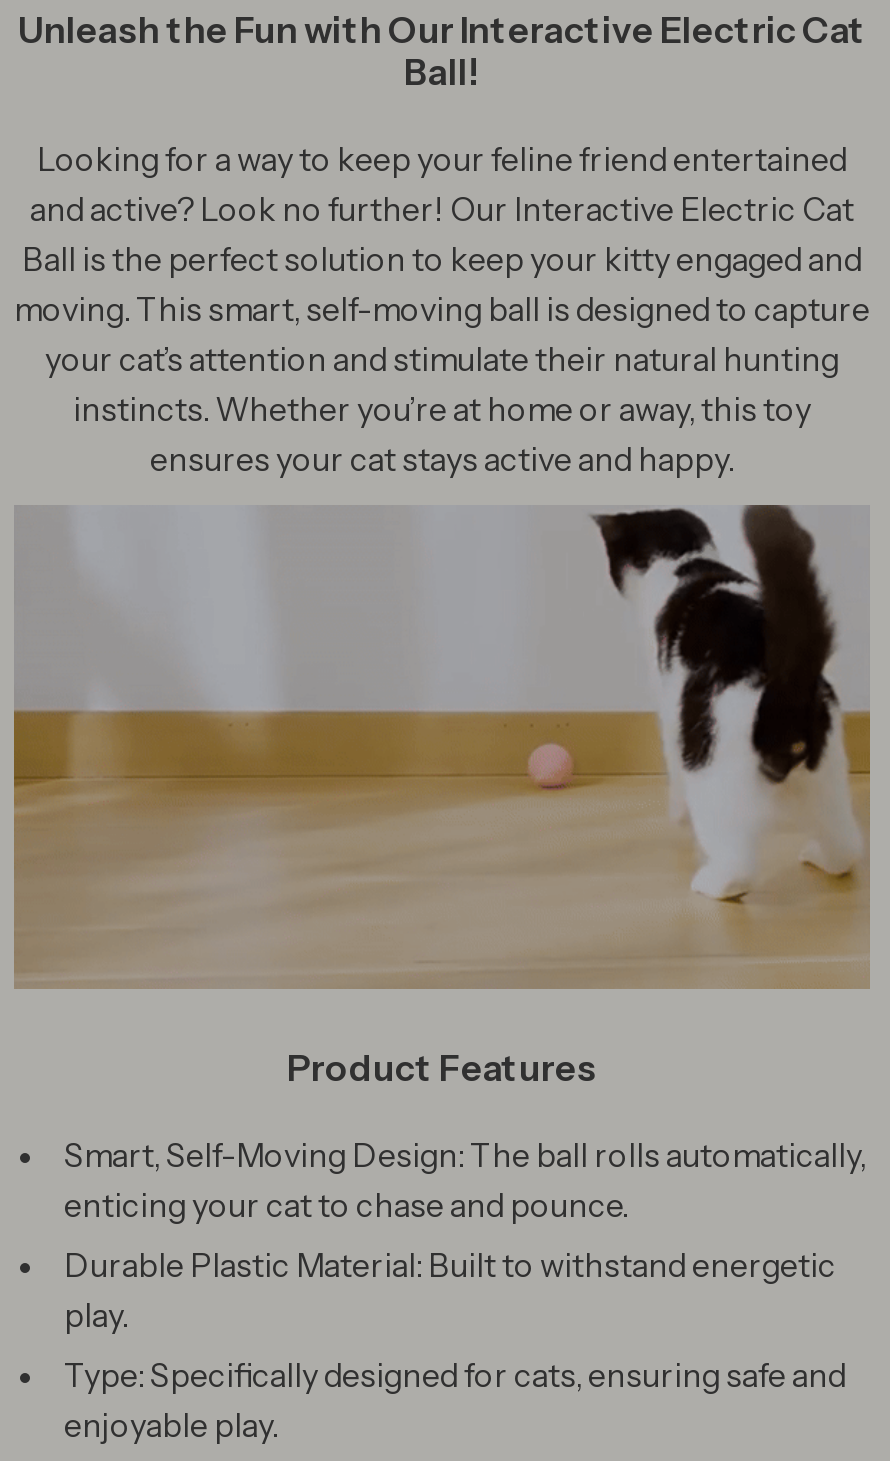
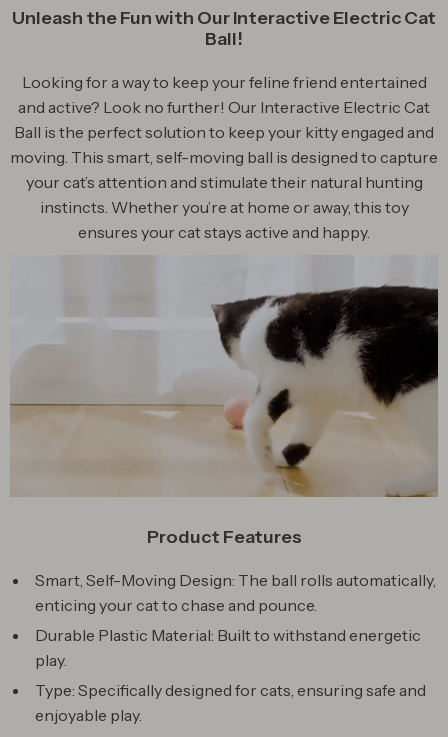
[12,503,872,989] [image] -> [10,255,439,497] [image]

